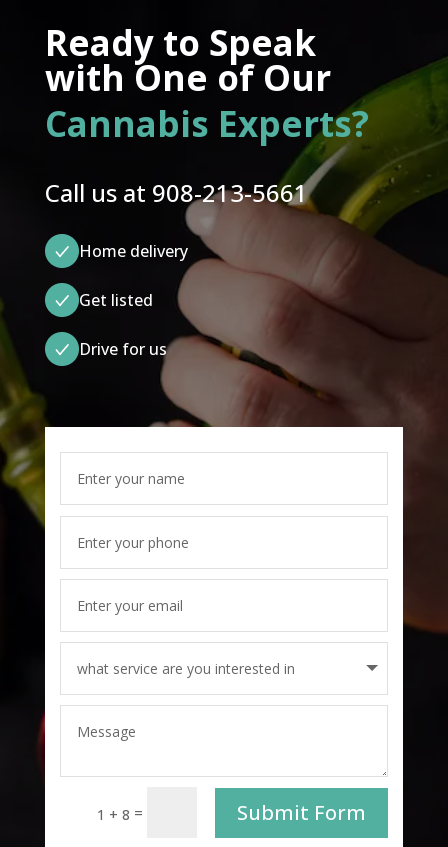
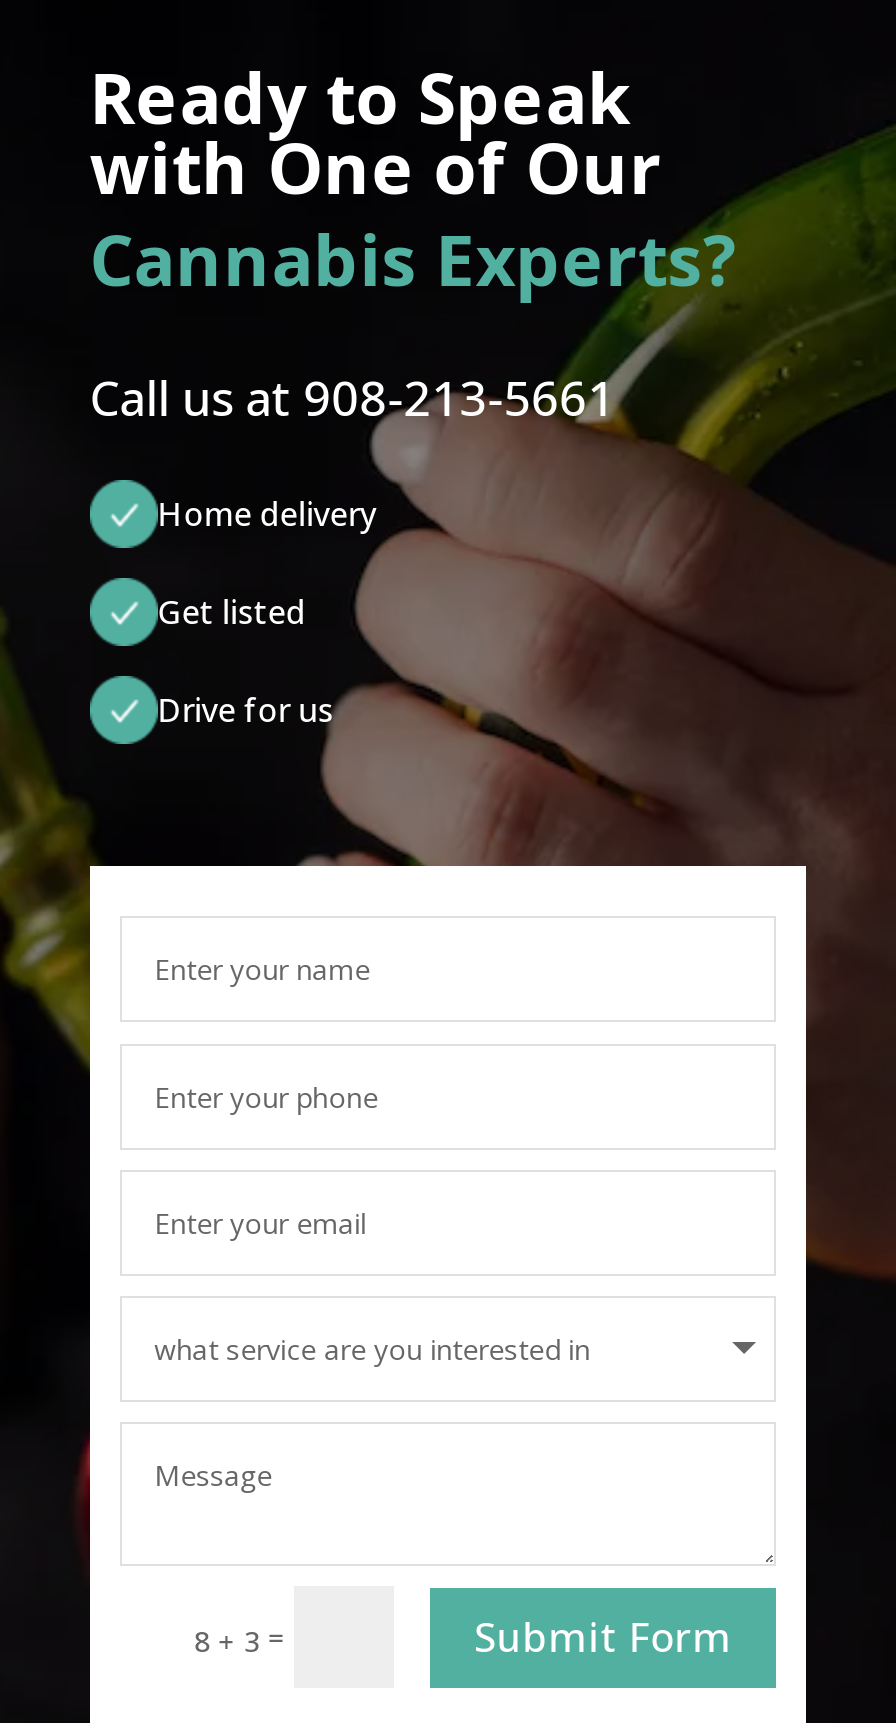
[97,803,147,824] 1 + 8 = -> [194,1618,294,1660] 8 + 3 =

